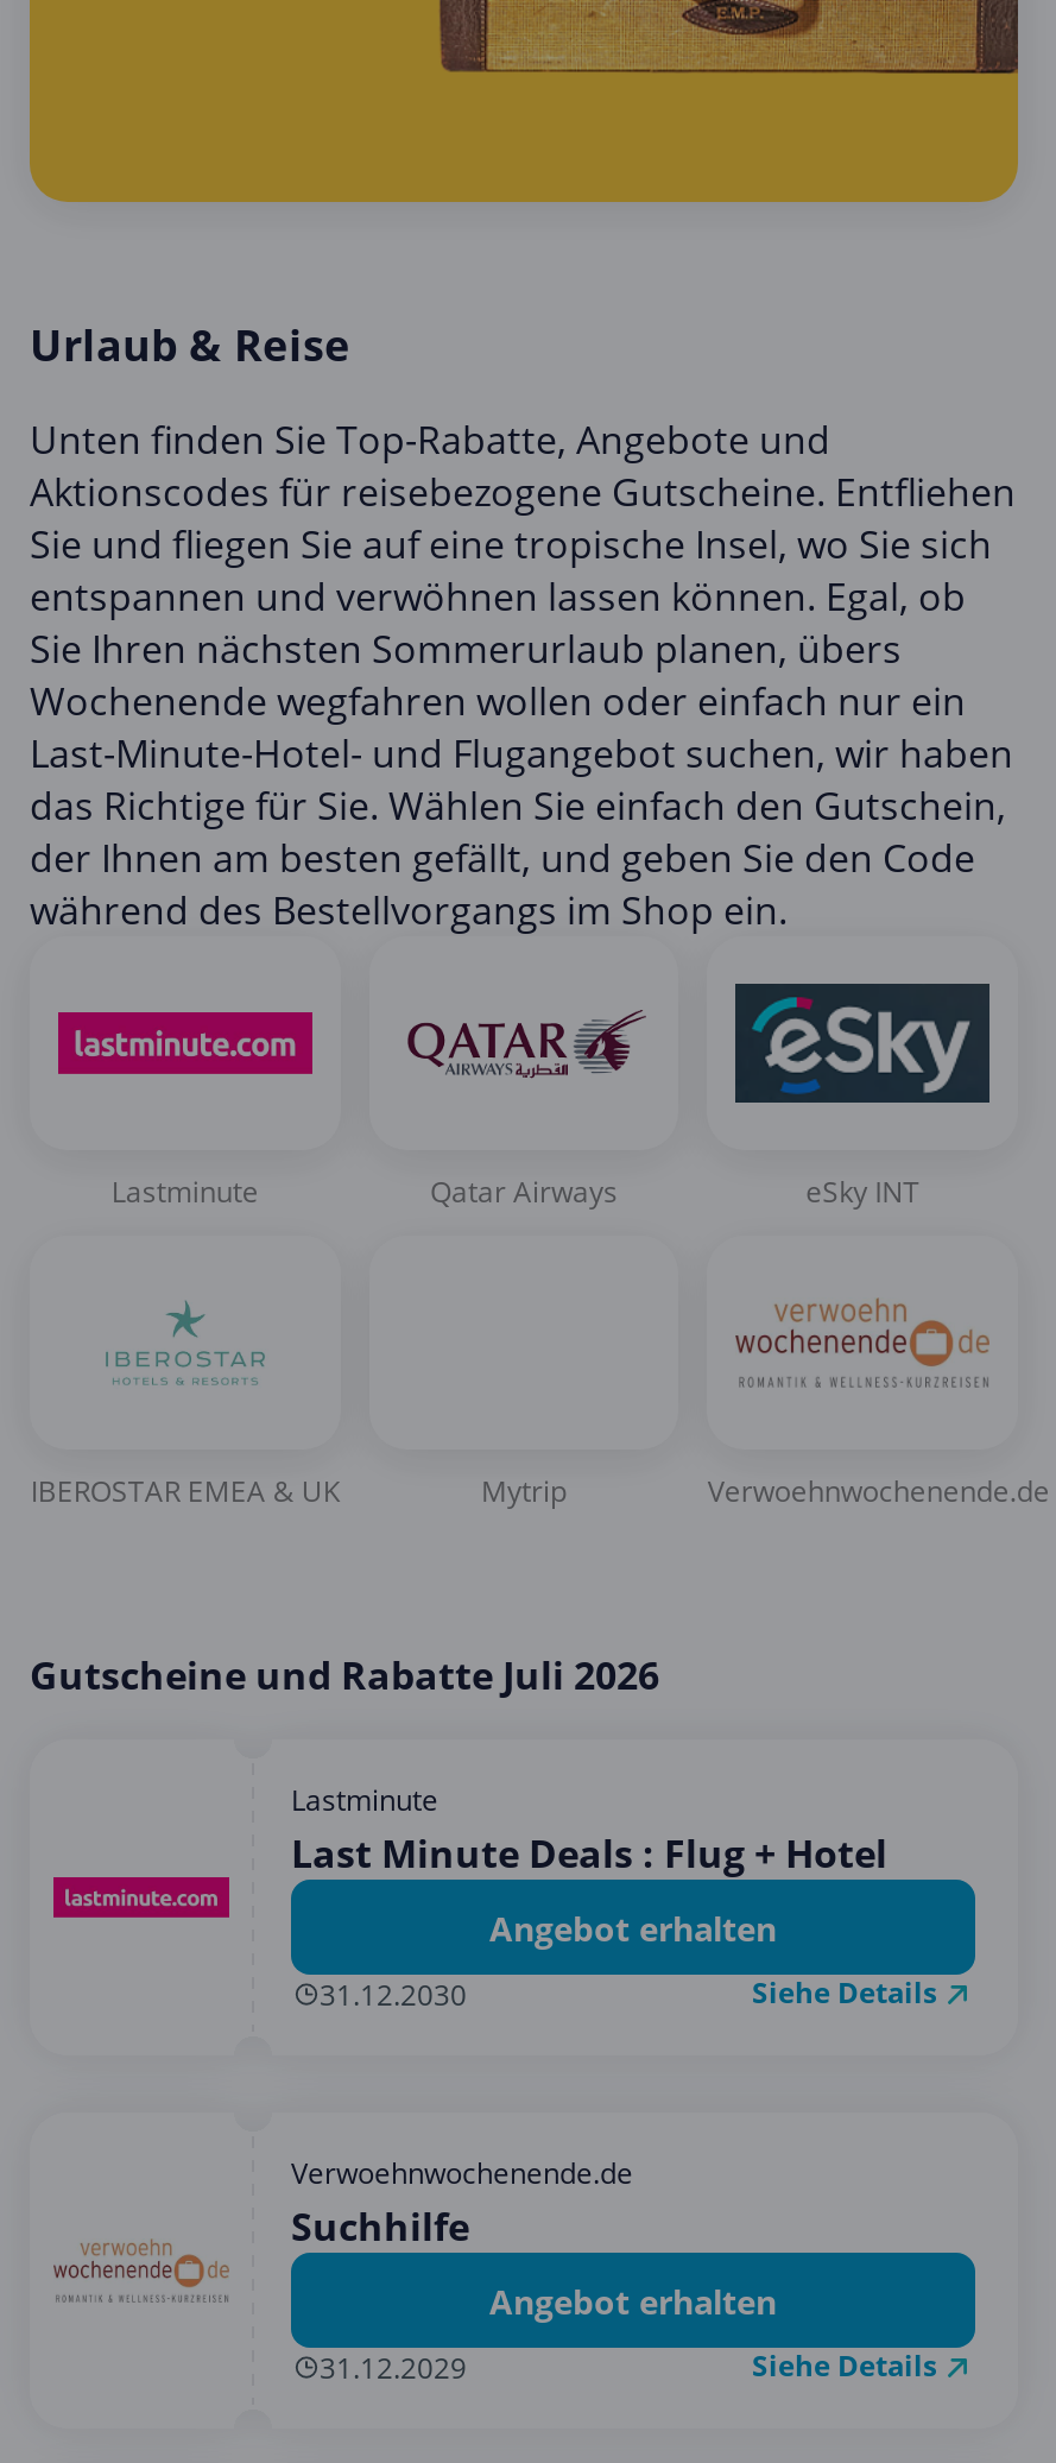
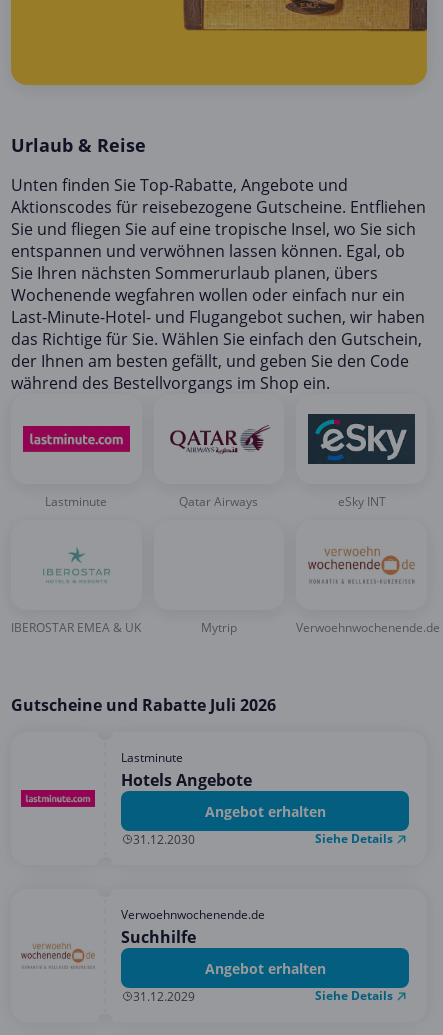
[291,1827,887,1880] Last Minute Deals : Flug + Hotel -> [121,769,252,791] Hotels Angebote

